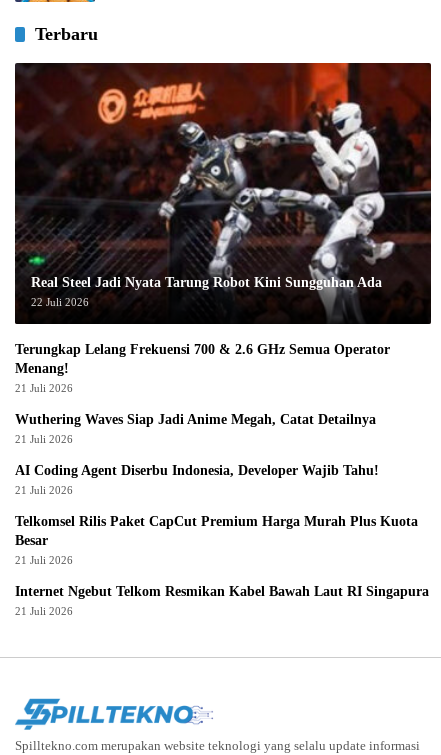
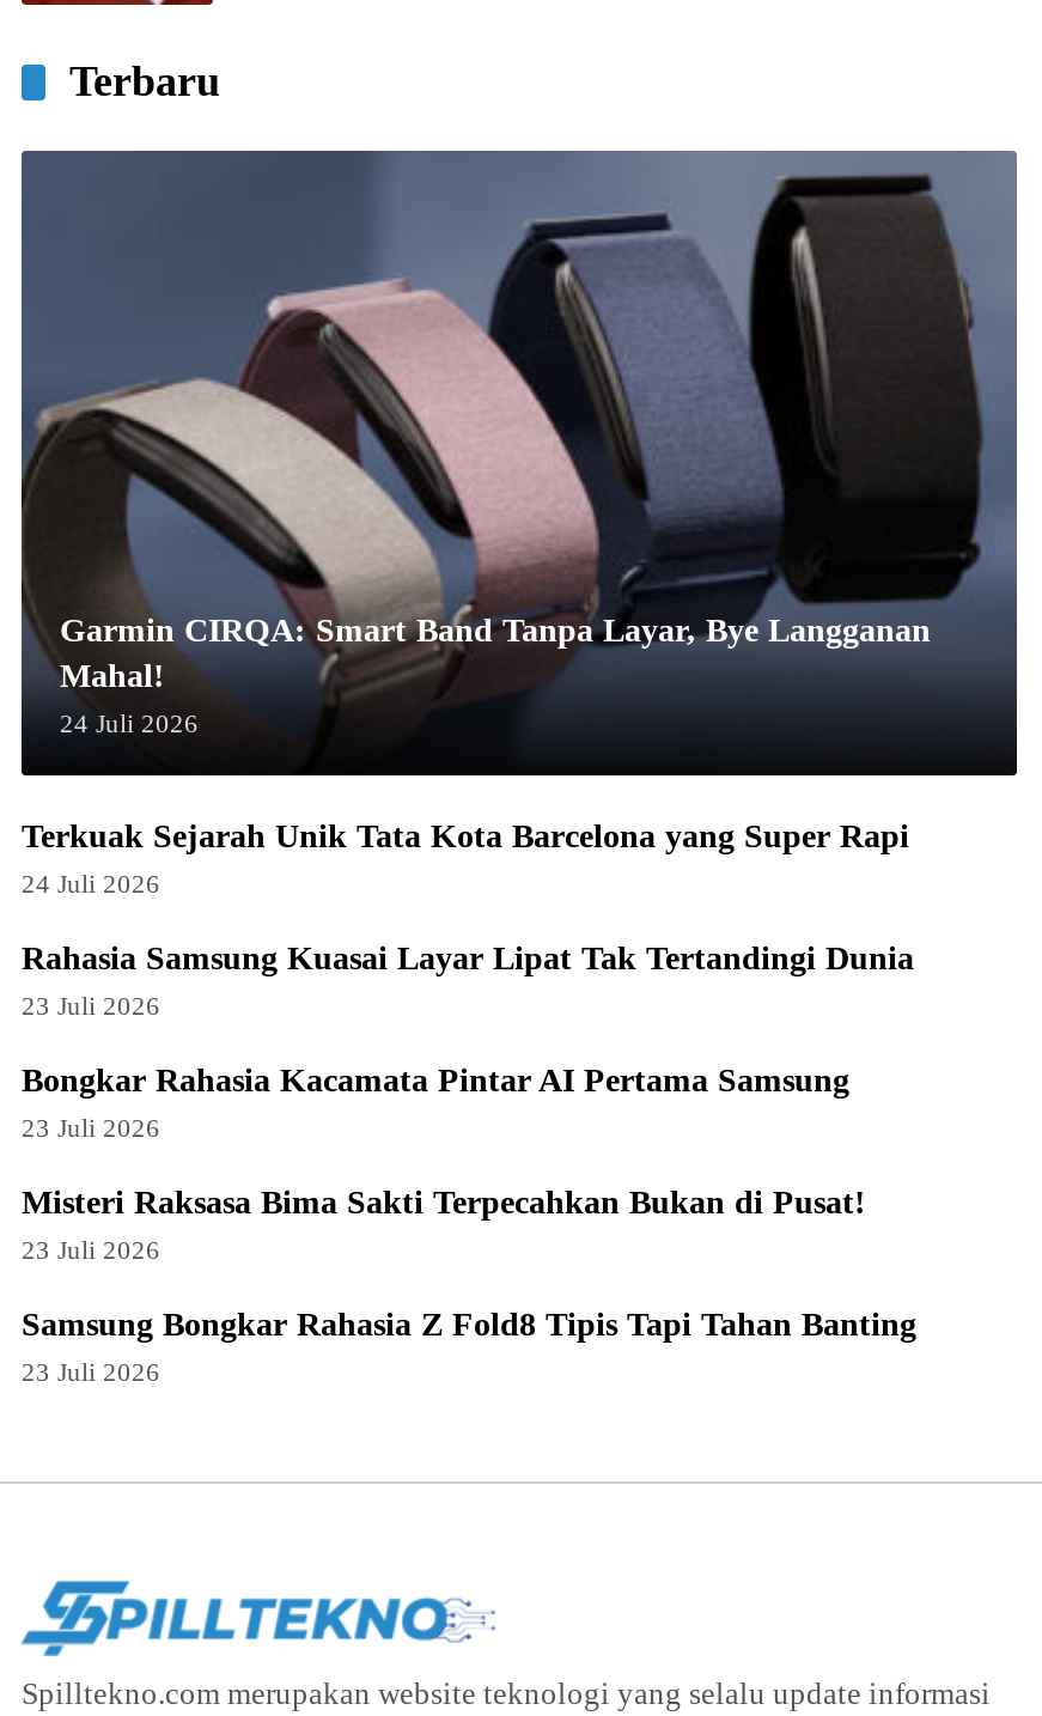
[14,62,432,310] [image] | Real Steel Jadi Nyata Tarung Robot Kini Sungguhan Ada | 22 Juli 2026 -> [19,148,1019,742] [image] | Garmin CIRQA: Smart Band Tanpa Layar, Bye Langganan | Mahal! | 24 Juli 2026
[15,342,390,394] Terungkap Lelang Frekuensi 700 & 2.6 GHz Semua Operator | Menang! | 21 Juli 2026 -> [22,819,909,898] Terkuak Sejarah Unik Tata Kota Barcelona yang Super Rapi | 24 Juli 2026
[15,412,377,445] Wuthering Waves Siap Jadi Anime Megah, Catat Detailnya | 21 Juli 2026 -> [22,941,914,1020] Rahasia Samsung Kuasai Layar Lipat Tak Tertandingi Dunia | 23 Juli 2026
[15,463,380,496] AI Coding Agent Diserbu Indonesia, Developer Wajib Tahu! | 21 Juli 2026 -> [22,1063,852,1142] Bongkar Rahasia Kacamata Pintar AI Pertama Samsung | 23 Juli 2026
[15,514,418,566] Telkomsel Rilis Paket CapCut Premium Harga Murah Plus Kuota | Besar | 21 Juli 2026 -> [22,1185,866,1264] Misteri Raksasa Bima Sakti Terpecahkan Bukan di Pusat! | 23 Juli 2026
[15,584,429,617] Internet Ngebut Telkom Resmikan Kabel Bawah Laut RI Singapura | 21 Juli 2026 -> [22,1307,916,1386] Samsung Bongkar Rahasia Z Fold8 Tipis Tapi Tahan Banting | 23 Juli 2026

